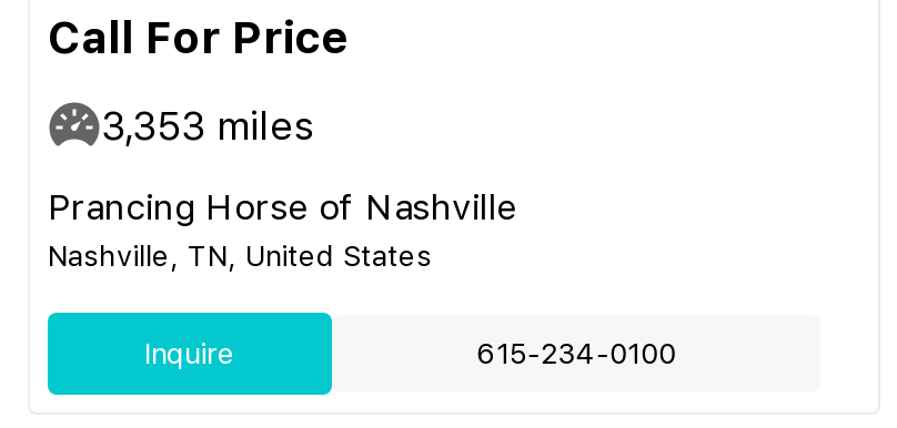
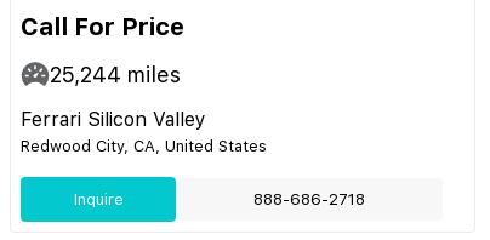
[101,102,314,148] 3,353 miles -> [50,62,181,87] 25,244 miles
[48,186,516,272] Prancing Horse of Nashville | Nashville, TN, United States -> [21,108,267,155] Ferrari Silicon Valley | Redwood City, CA, United States
[476,337,676,370] 615-234-0100 -> [253,190,365,208] 888-686-2718

